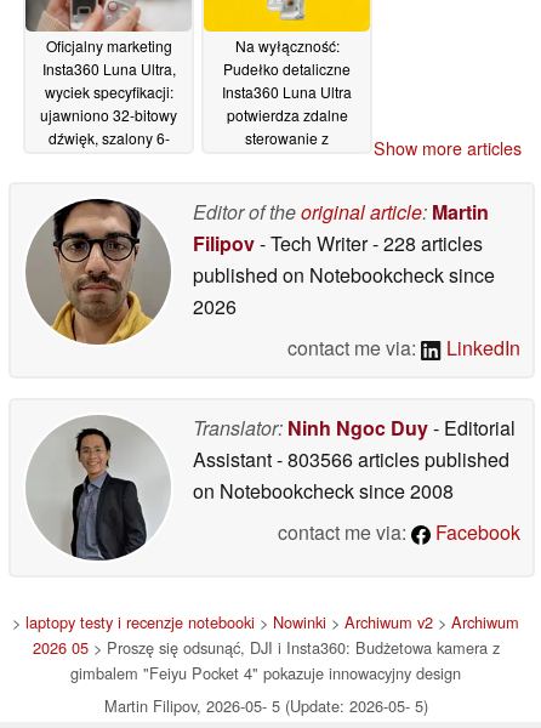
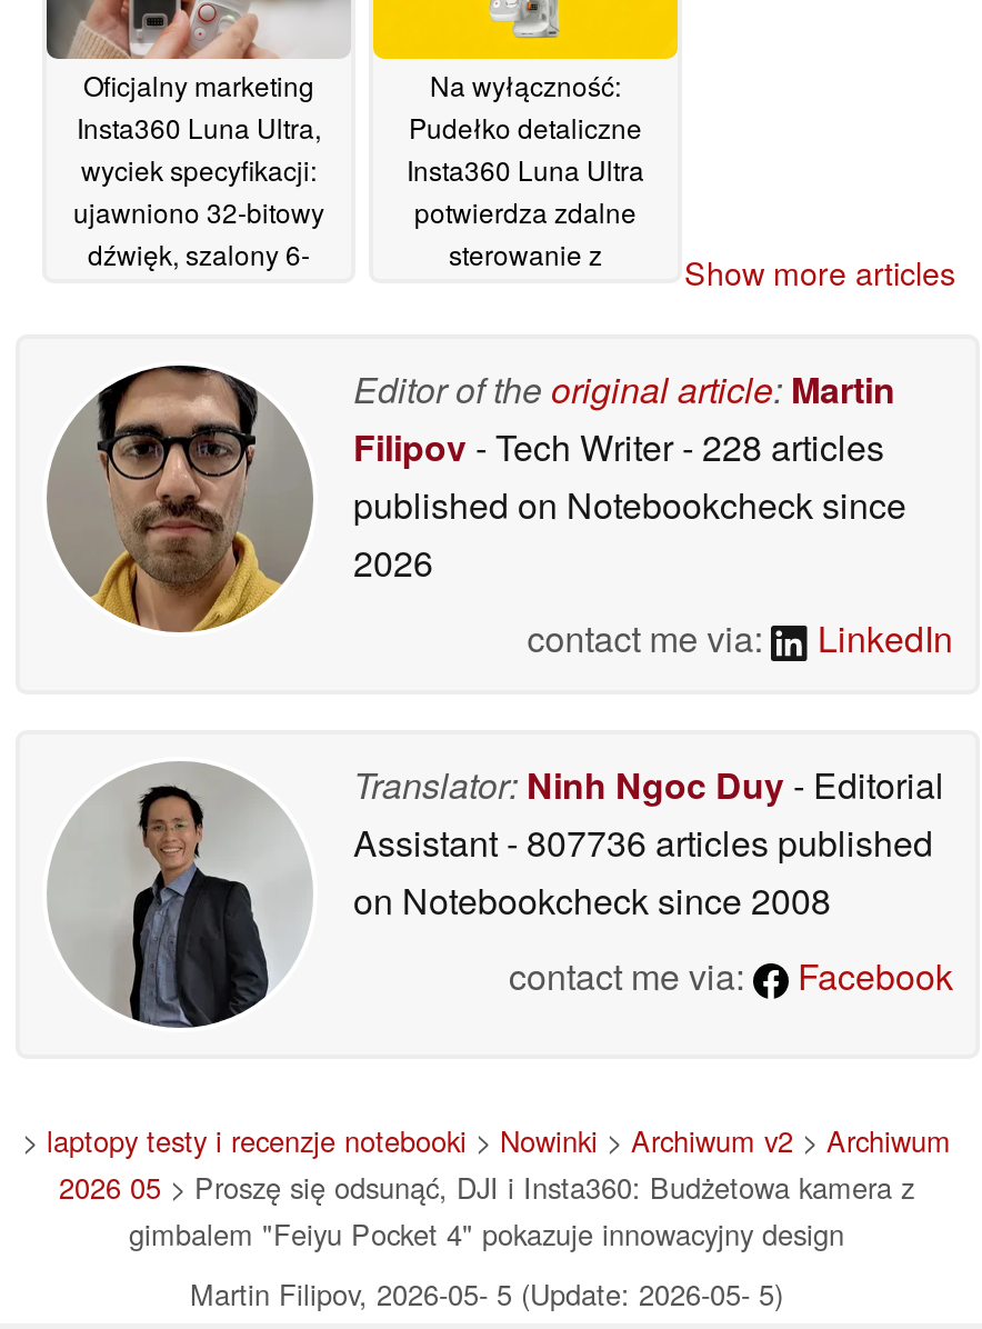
[193,445,509,473] Assistant - 803566 articles published -> [353,816,933,867] Assistant - 807736 articles published

